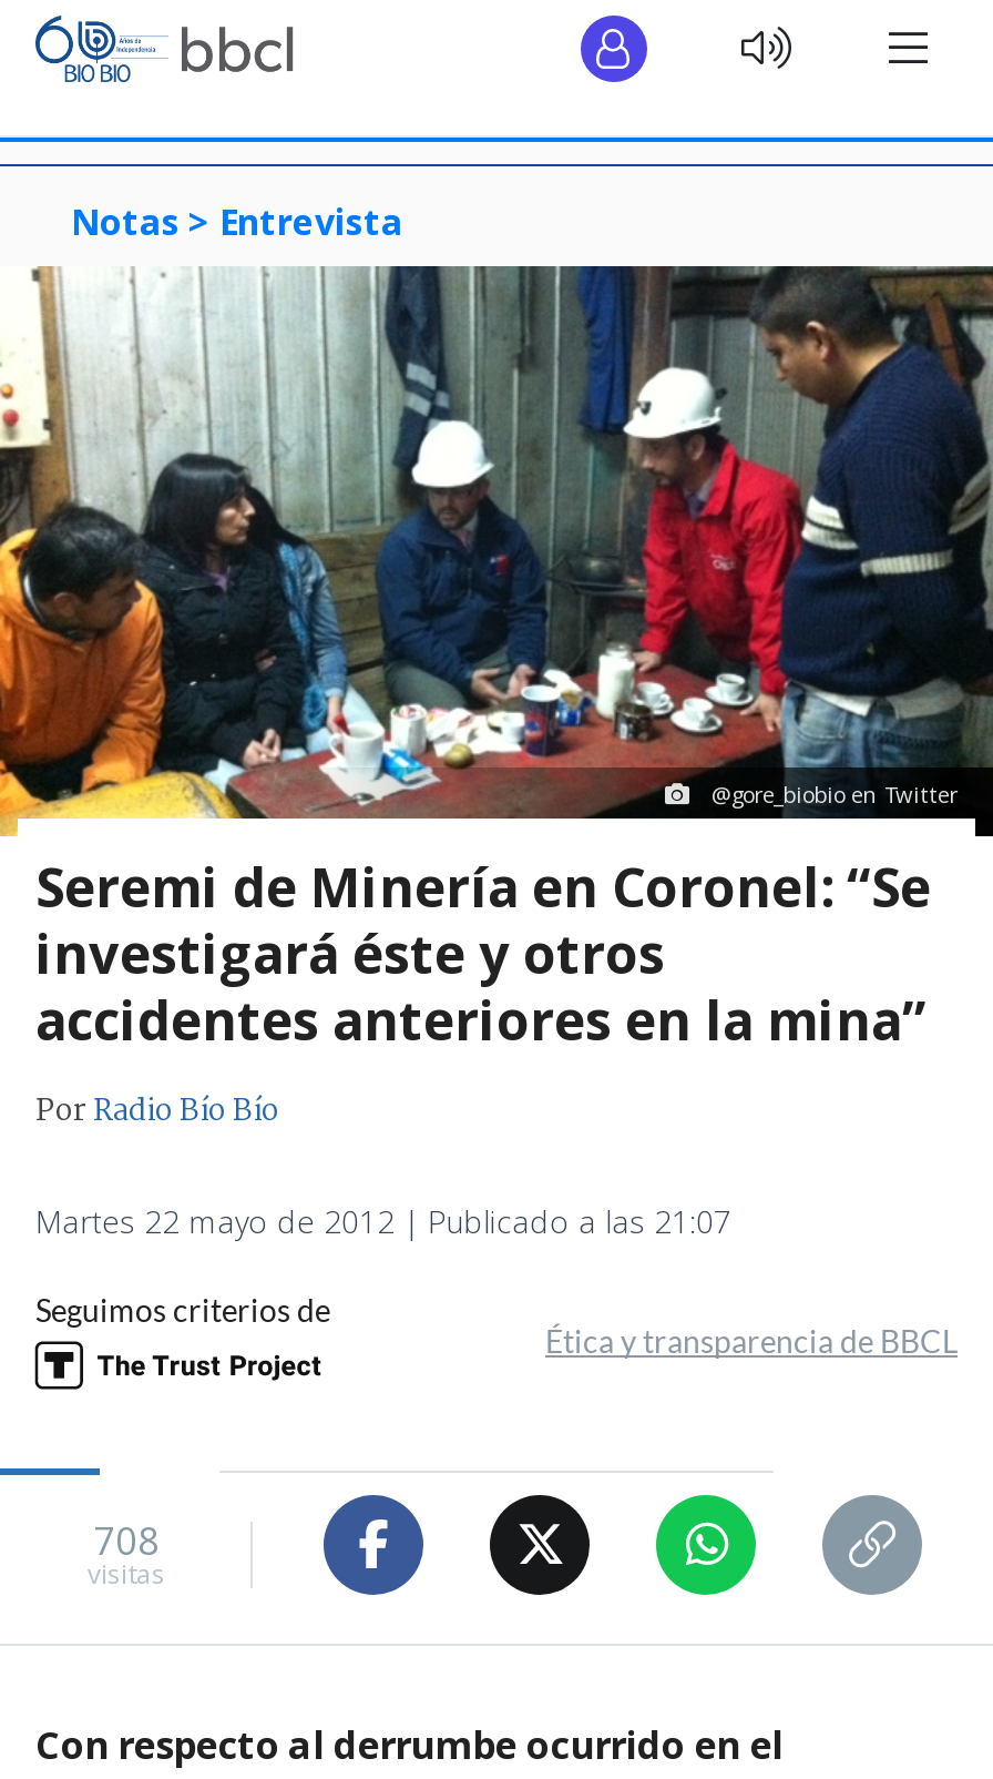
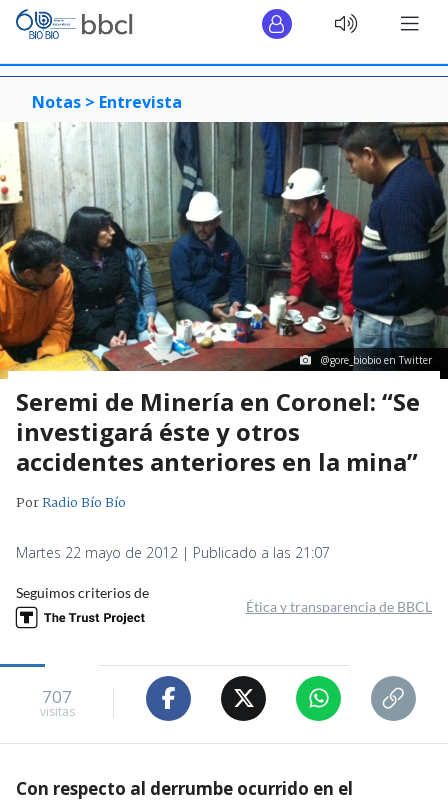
[93,1516,160,1567] 708 -> [42,685,72,708] 707

